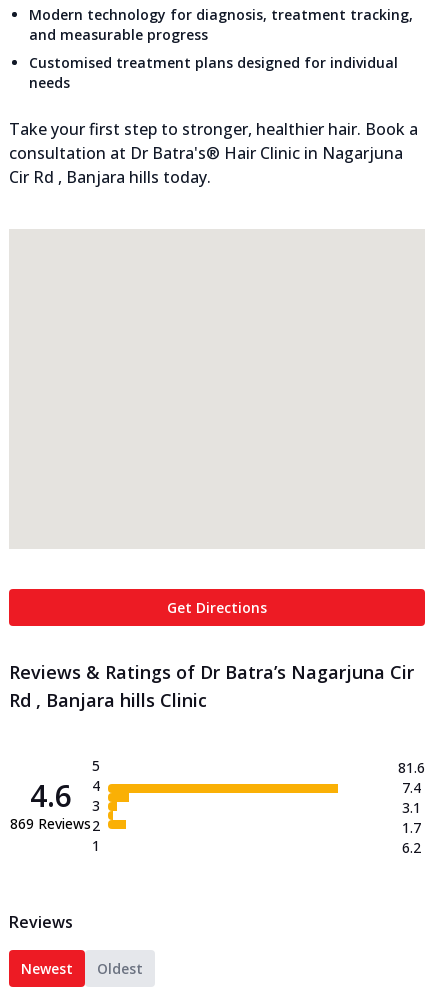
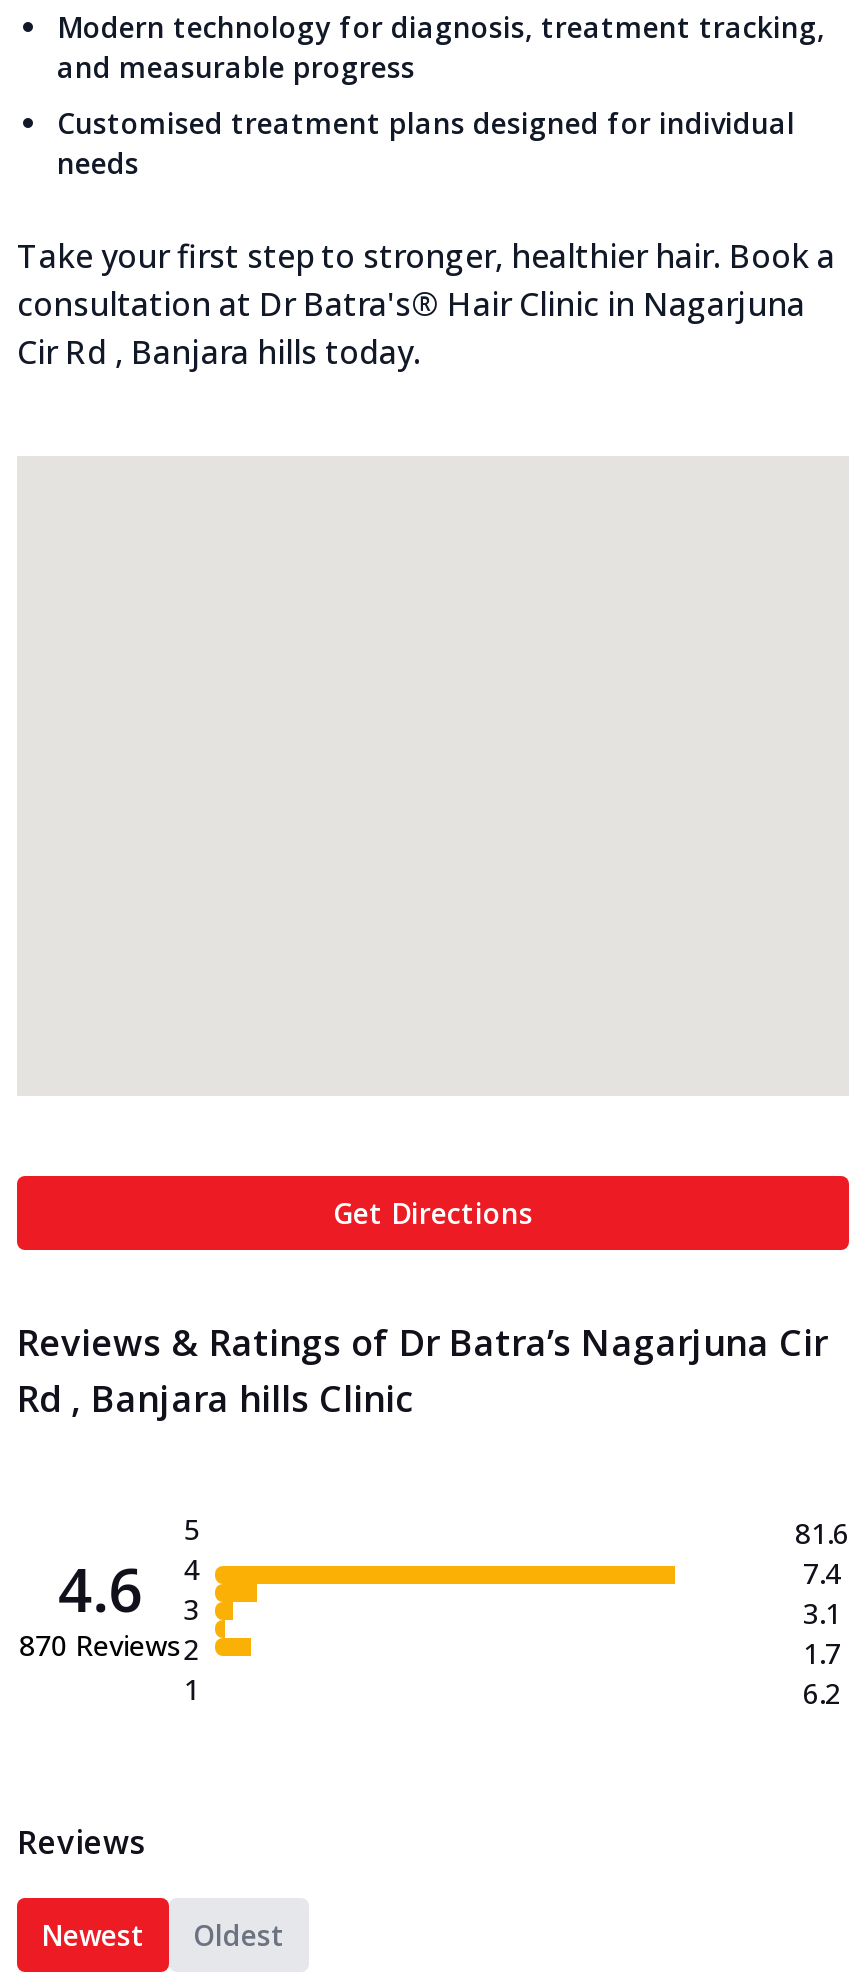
[10,814,100,835] 869 Reviews 2 -> [19,1627,199,1669] 870 Reviews 2

